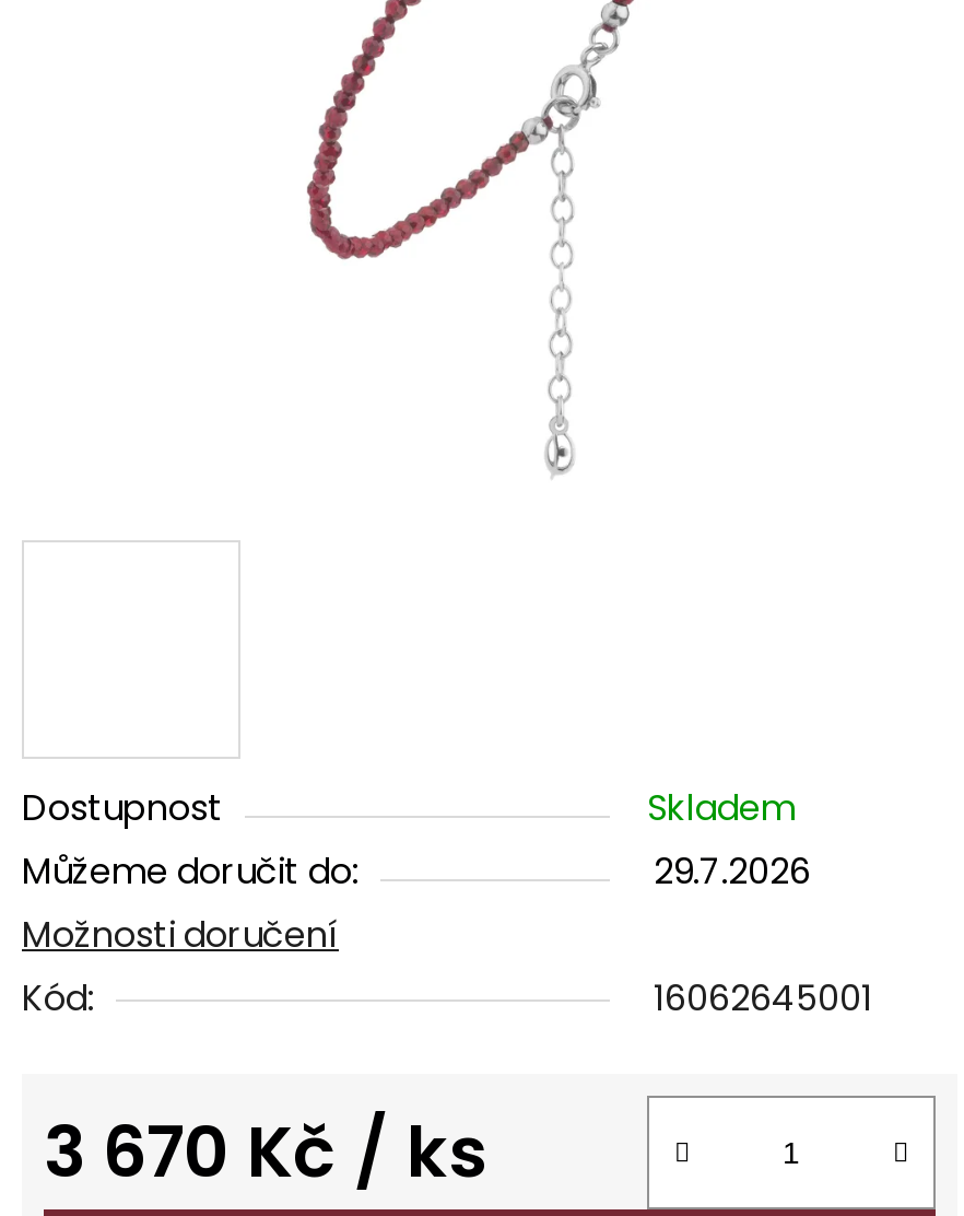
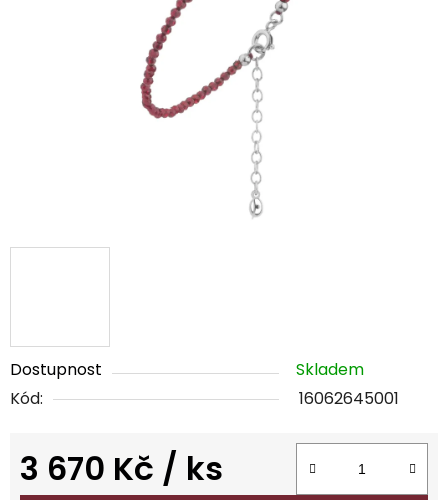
[22,847,811,961] Můžeme doručit do: | 29.7.2026 | Možnosti doručení -> none

